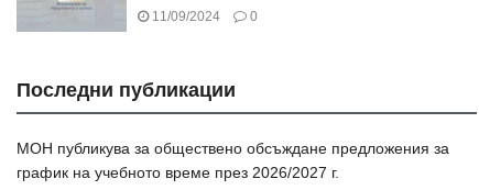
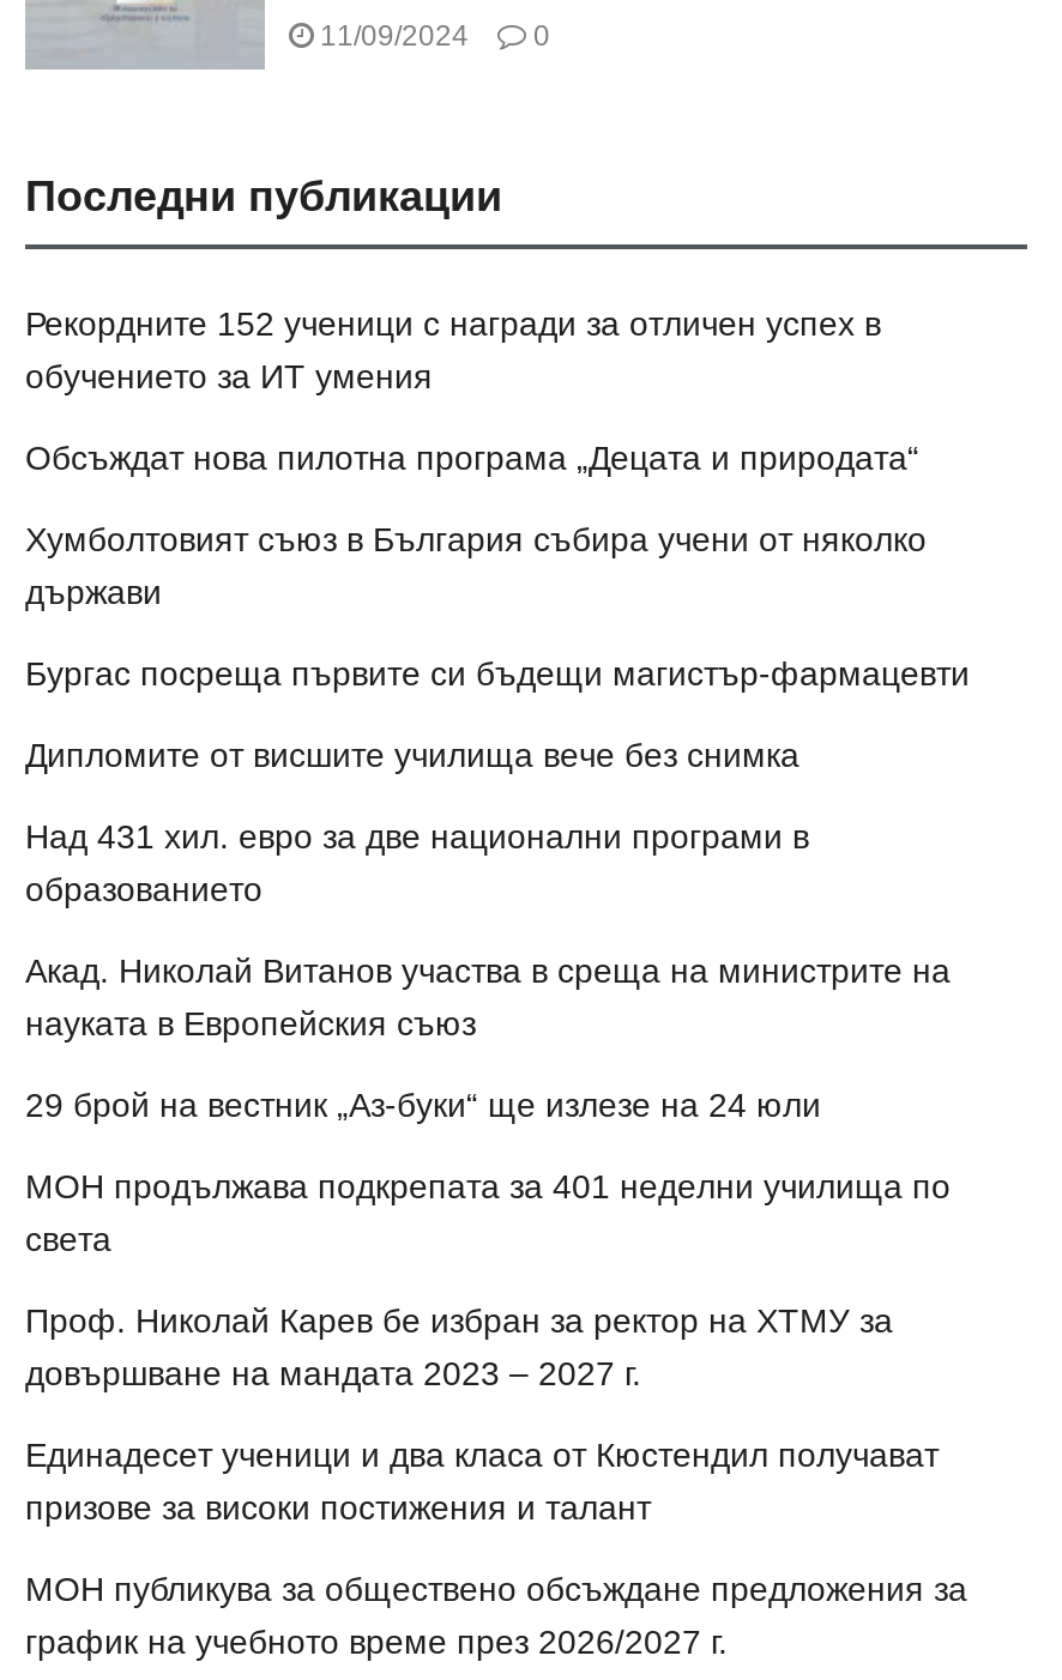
none -> [25,303,970,1525] Рекордните 152 ученици с награди за отличен успех в | обучението за ИТ умения | Обсъждат нова пилотна програма „Децата и природата“ | Хумболтовият съюз в България събира учени от няколко | държави | Бургас посреща първите си бъдещи магистър-фармацевти | Дипломите от висшите училища вече без снимка | Над 431 хил. евро за две национални програми в | образованието | Акад. Николай Витанов участва в среща на министрите на | науката в Европейския съюз | 29 брой на вестник „Аз-буки“ ще излезе на 24 юли | МОН продължава подкрепата за 401 неделни училища по | света | Проф. Николай Карев бе избран за ректор на ХТМУ за | довършване на мандата 2023 – 2027 г. | Единадесет ученици и два класа от Кюстендил получават | призове за високи постижения и талант

